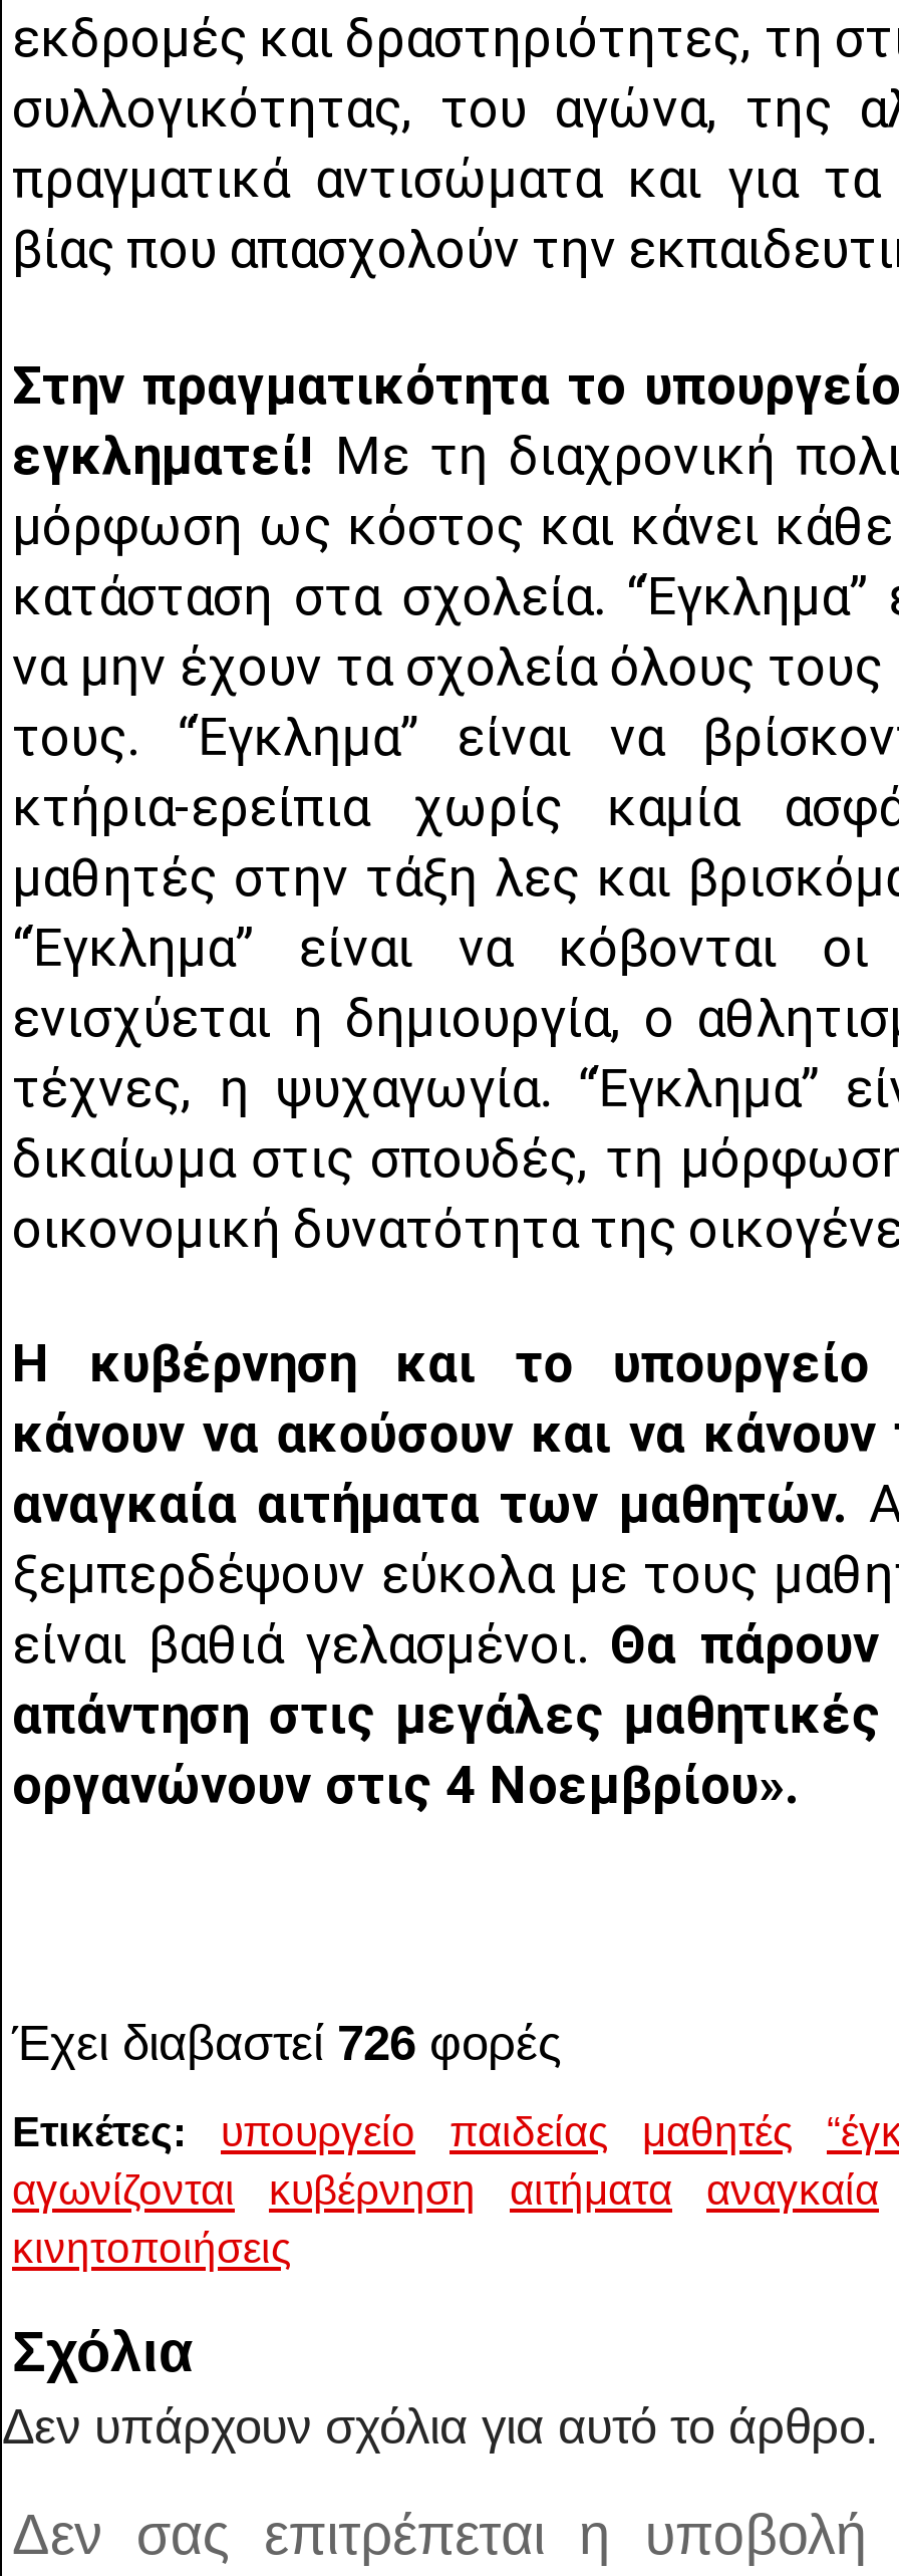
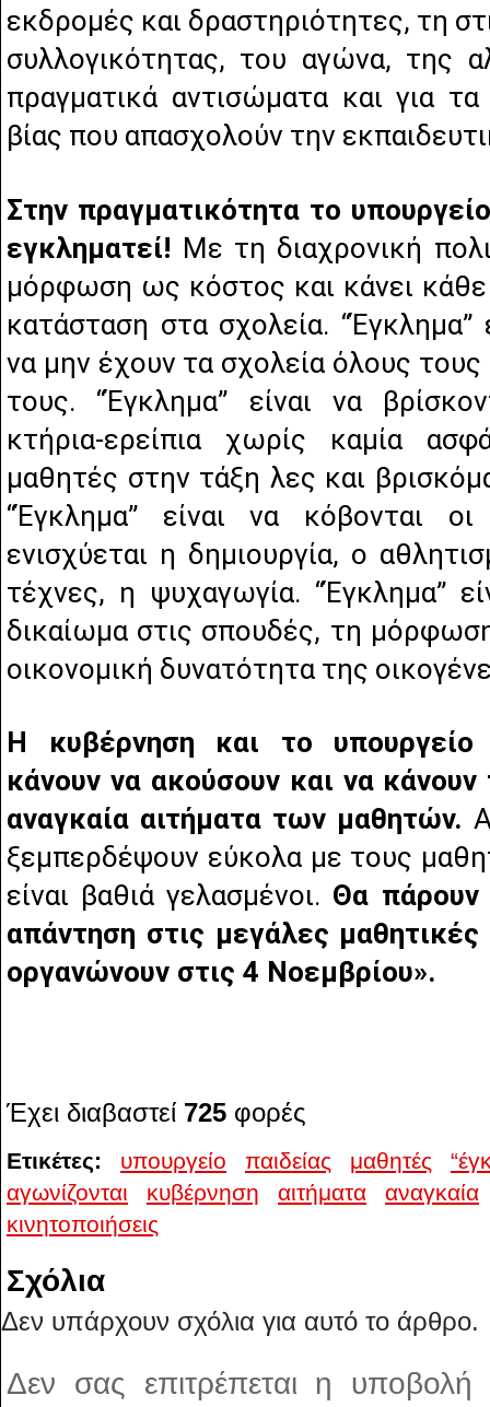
[12,2015,562,2069] Έχει διαβαστεί 726 φορές -> [7,1097,306,1127] Έχει διαβαστεί 725 φορές

